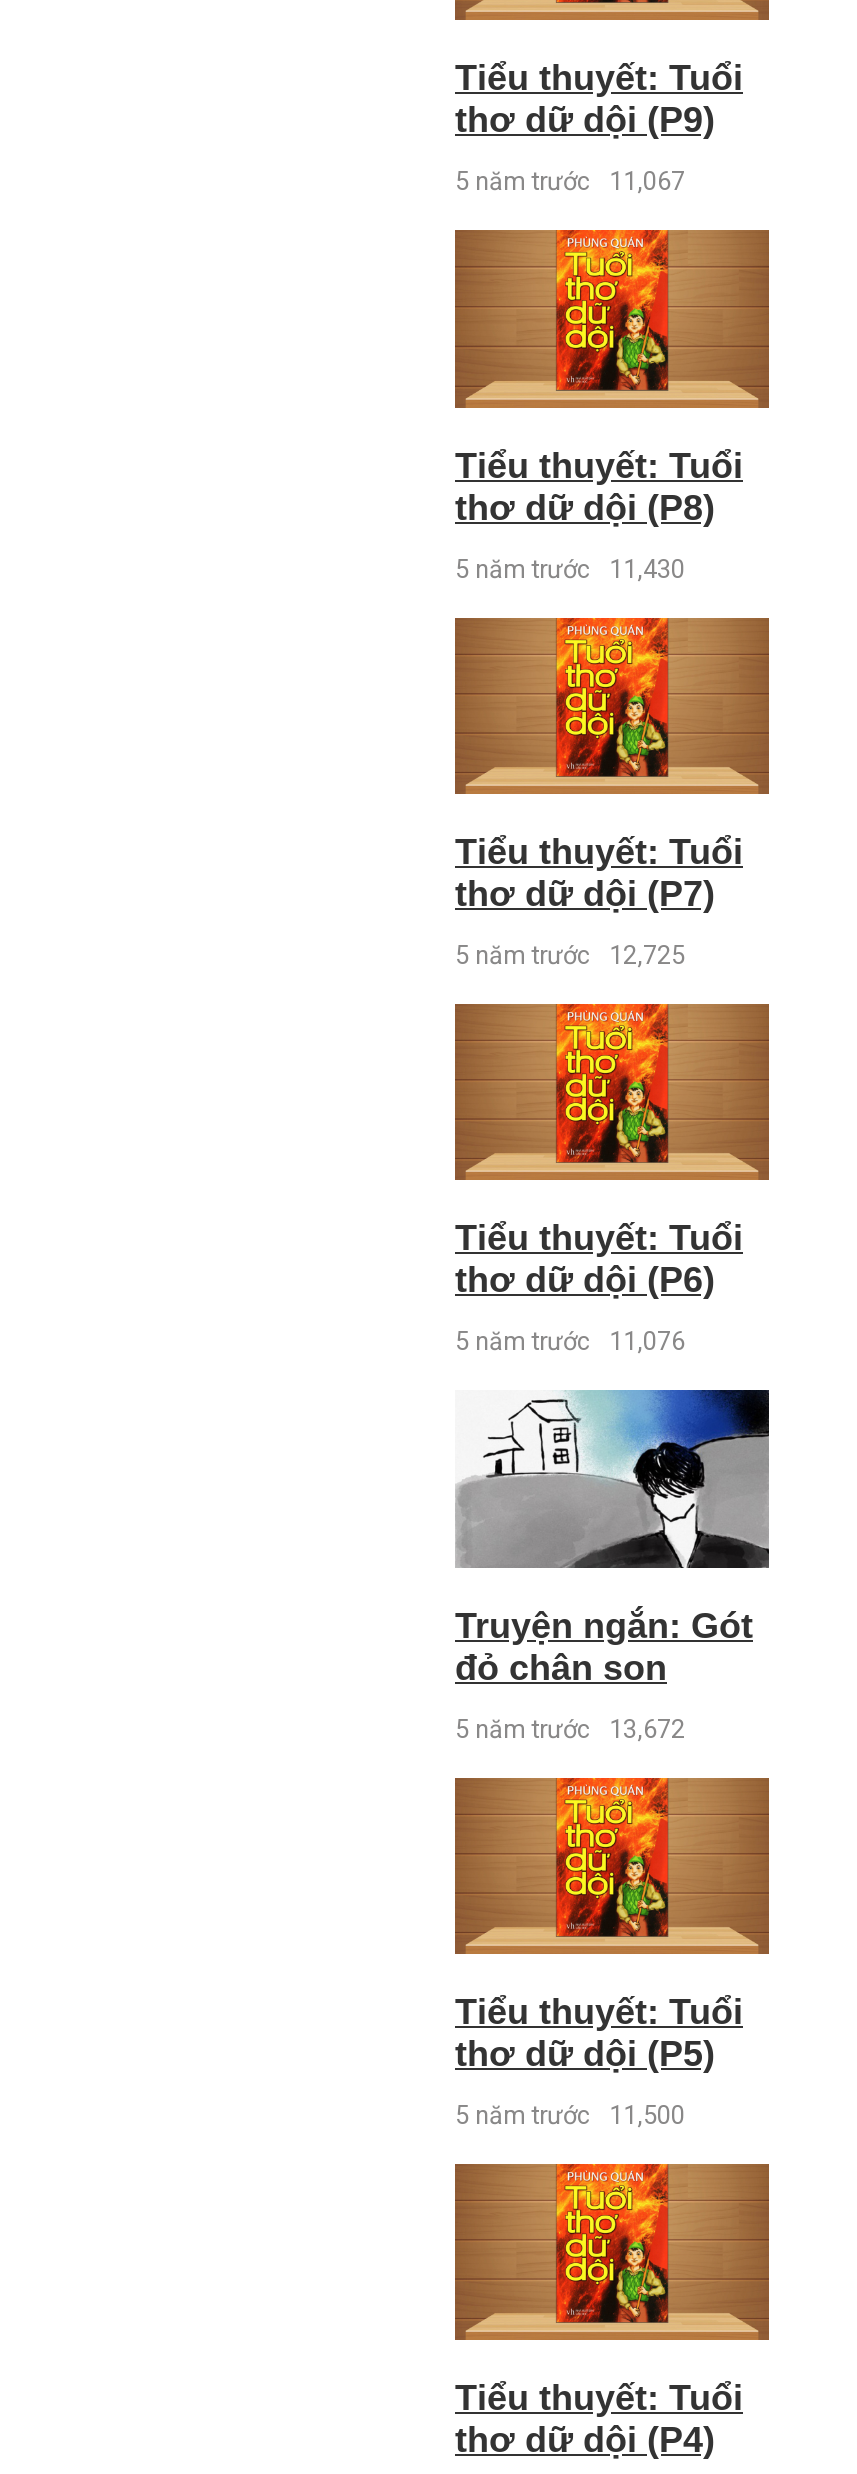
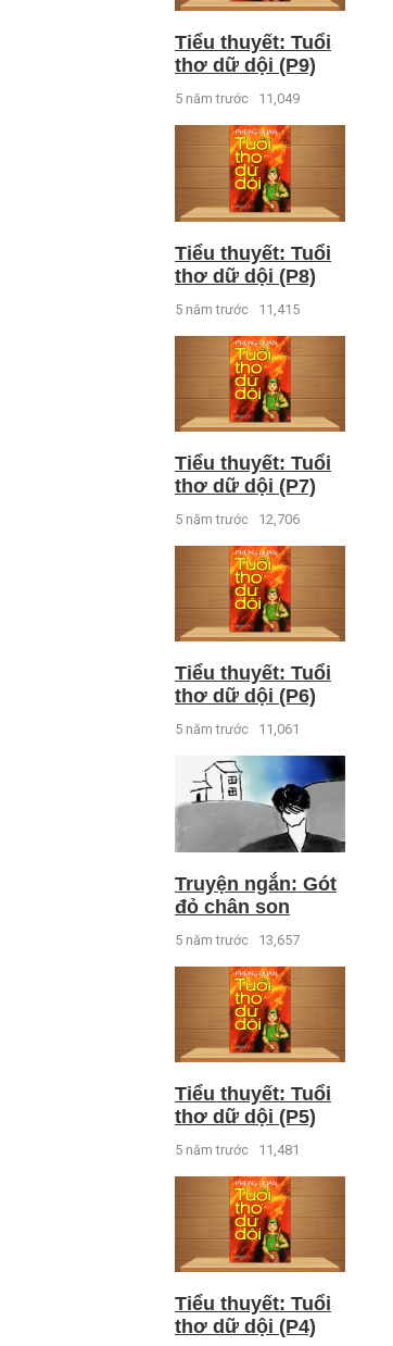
[455,167,685,197] 5 năm trước 11,067 -> [175,91,300,107] 5 năm trước 11,049
[455,553,685,583] 5 năm trước 11,430 -> [175,301,300,317] 5 năm trước 11,415
[455,940,685,970] 5 năm trước 12,725 -> [175,511,300,527] 5 năm trước 12,706
[455,1327,685,1357] 5 năm trước 11,076 -> [175,721,300,737] 5 năm trước 11,061
[455,1713,685,1743] 5 năm trước 13,672 -> [175,931,300,948] 5 năm trước 13,657
[455,2100,685,2130] 5 năm trước 11,500 -> [175,1141,300,1158] 5 năm trước 11,481

